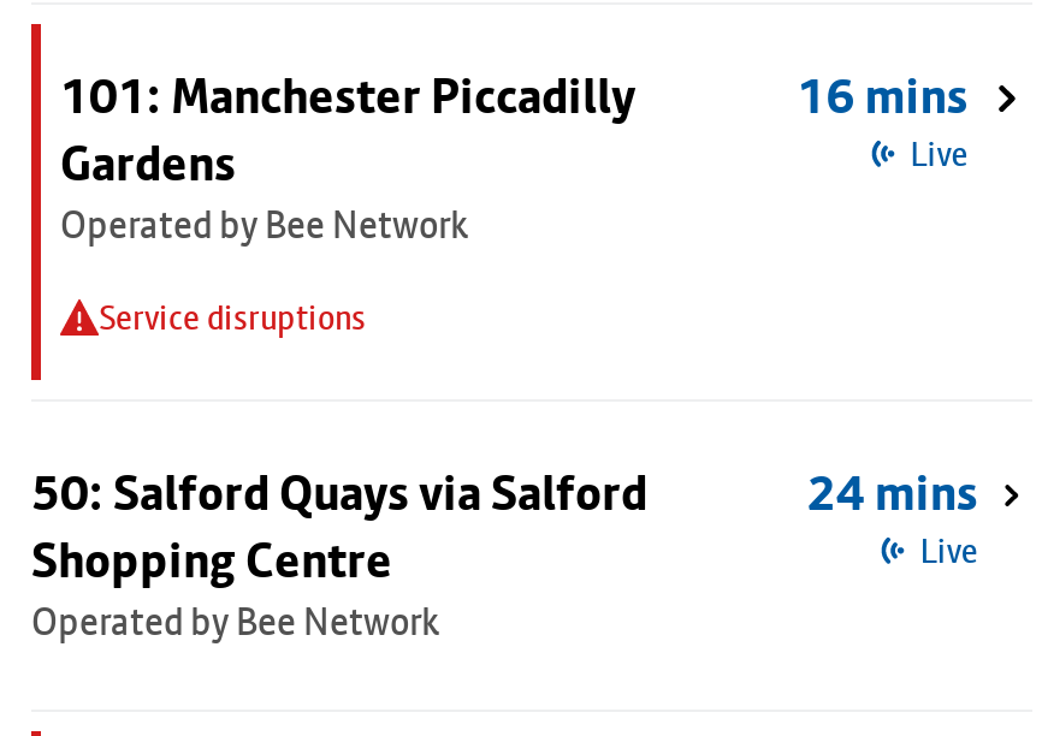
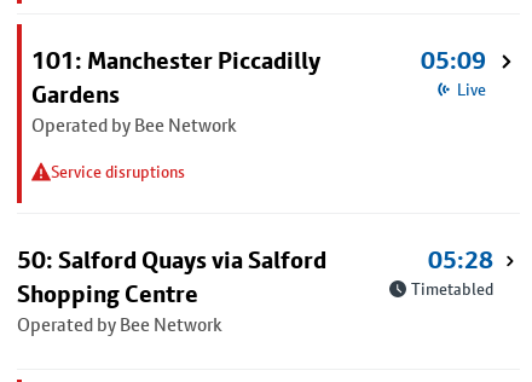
[797,67,968,125] 16 mins -> [421,46,486,75] 05:09
[807,464,978,570] 24 mins | Live -> [411,245,494,299] 05:28 | Timetabled

